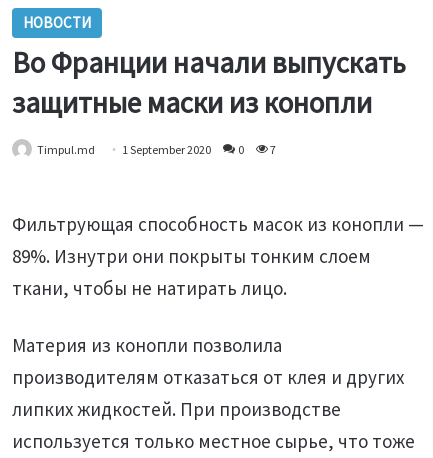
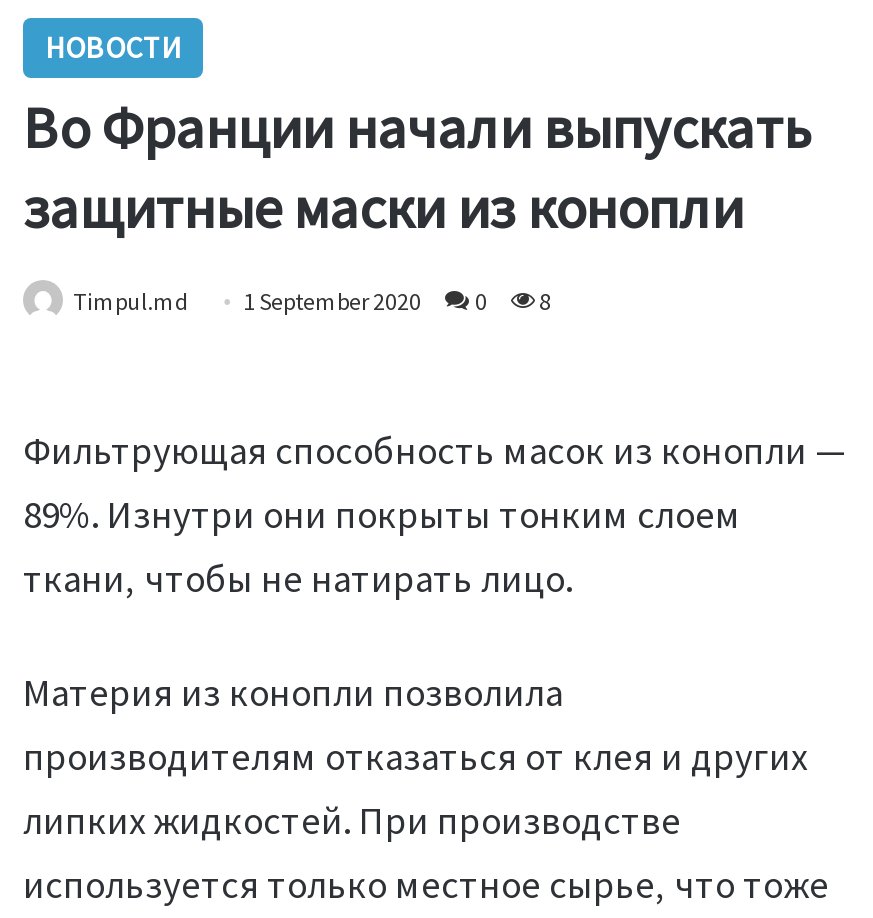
[37,142,276,157] Timpul.md 1 September 2020 0 7 -> [73,287,551,317] Timpul.md 1 September 2020 0 8

